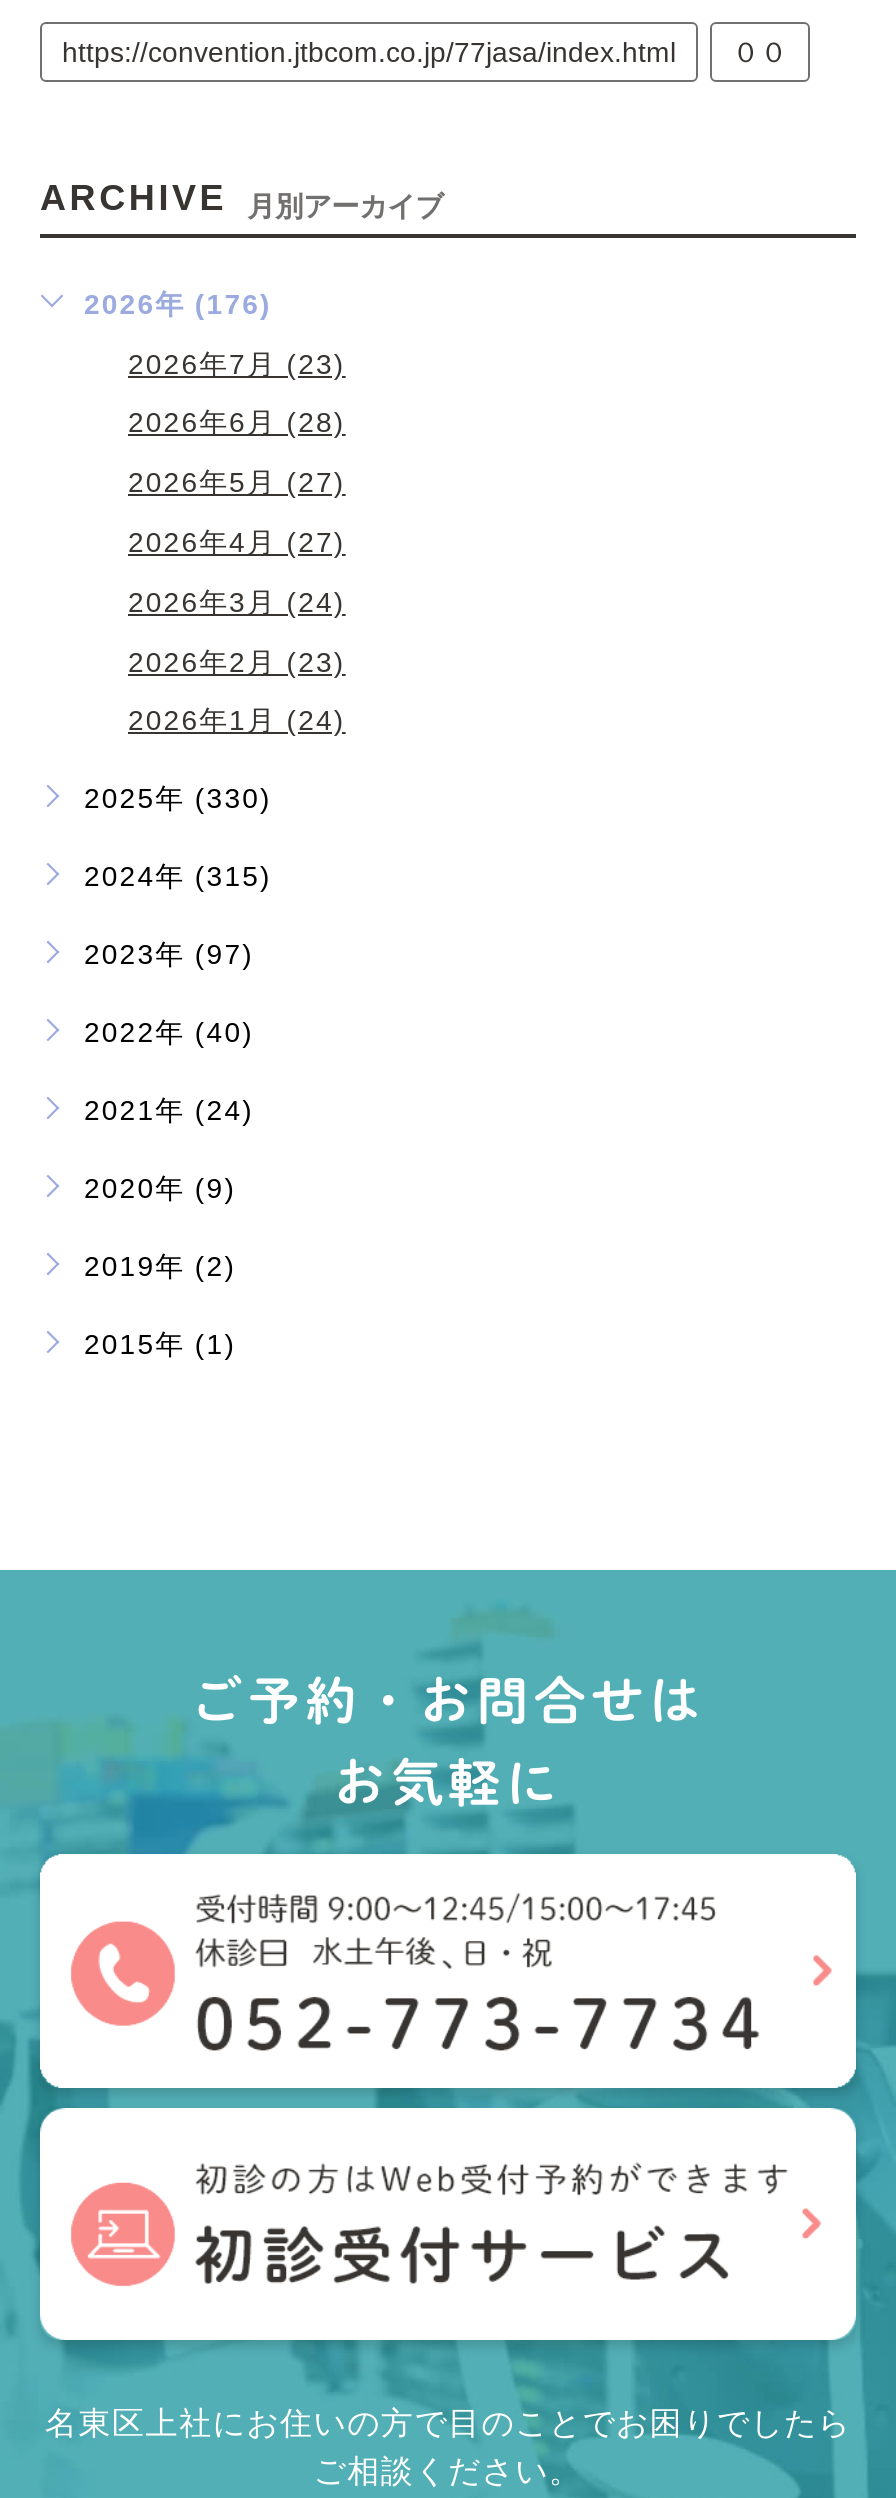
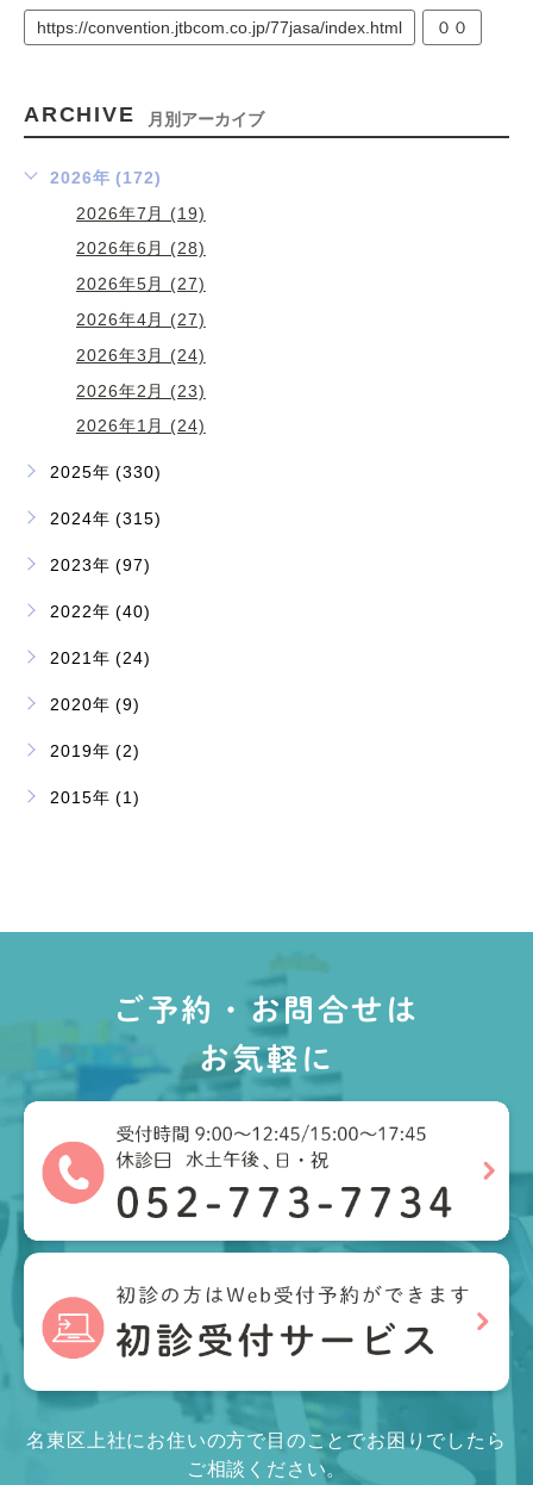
[84,287,272,319] 2026年 (176) -> [50,168,162,187] 2026年 (172)
[128,347,346,379] 2026年7月 (23) -> [76,203,206,222] 2026年7月 (19)

